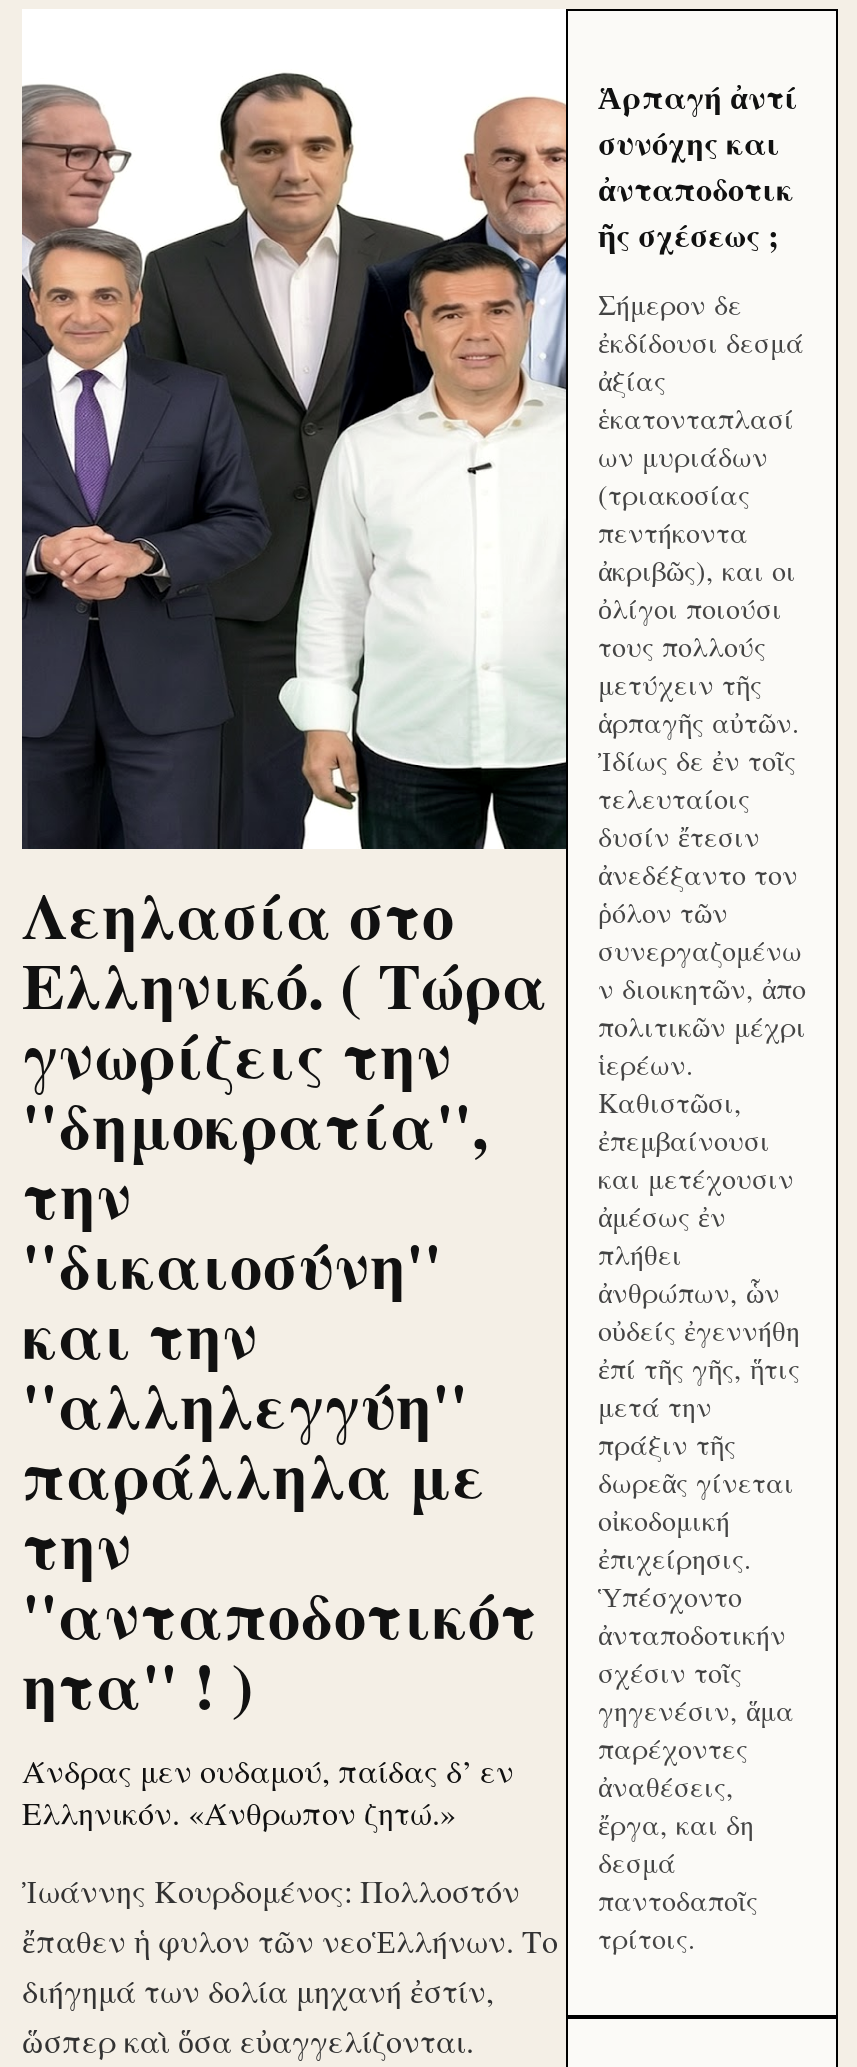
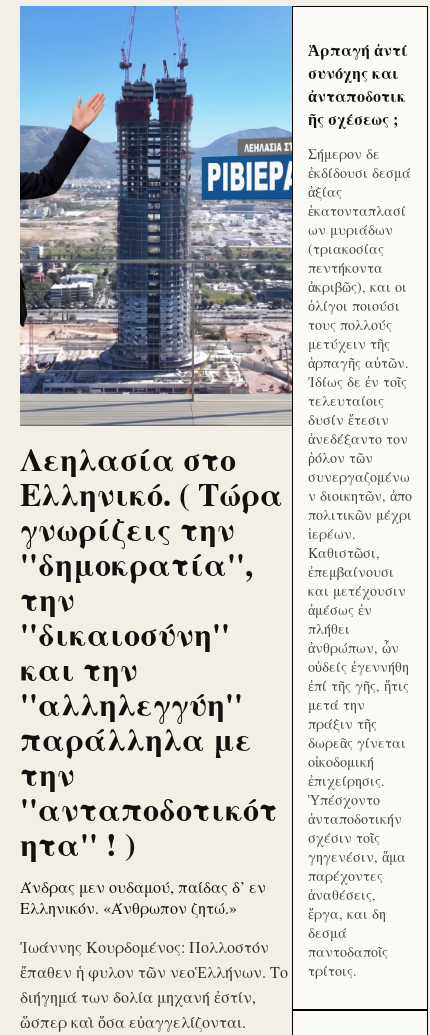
[20,9,568,849] [image] -> [19,5,293,427] [image]

